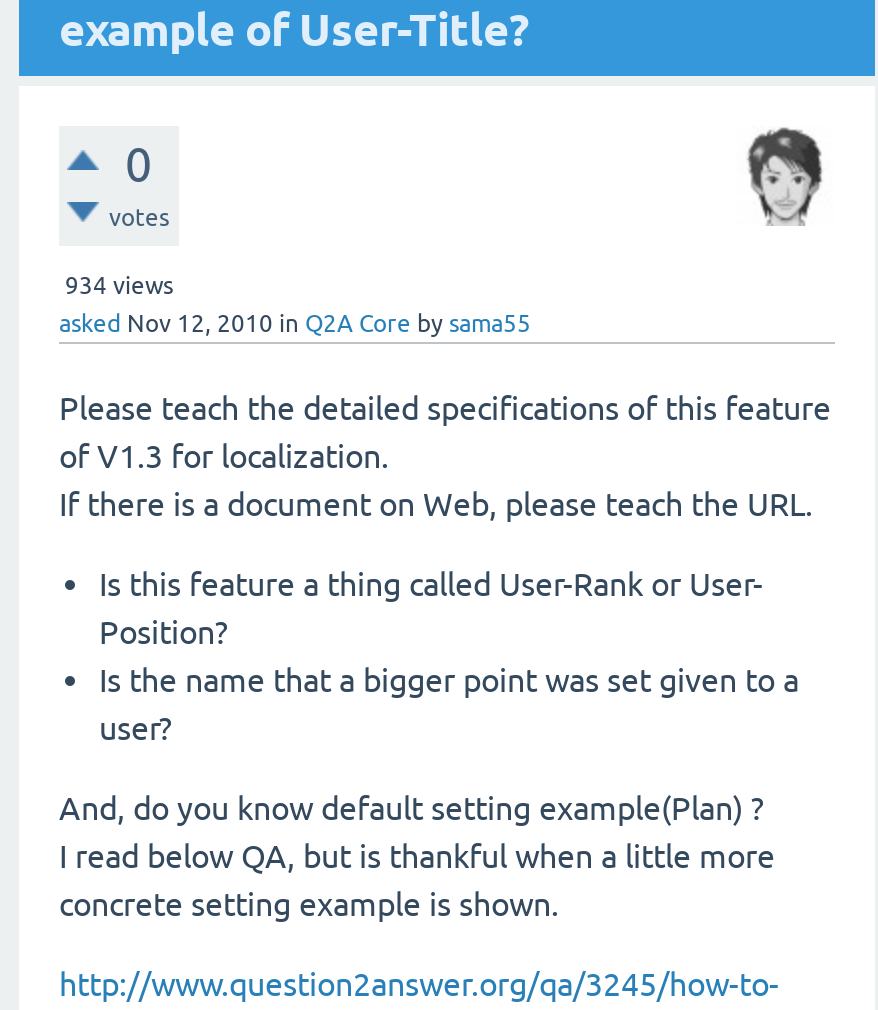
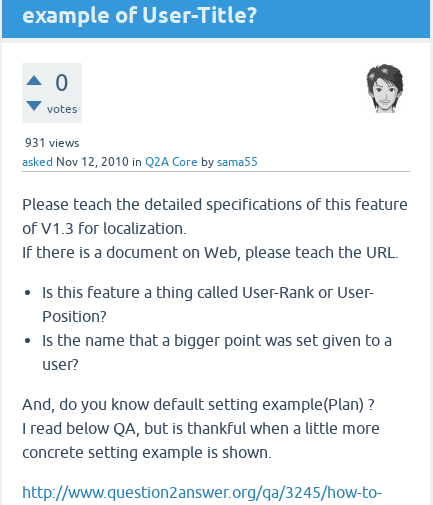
[65,272,173,300] 934 views -> [25,136,79,150] 931 views

